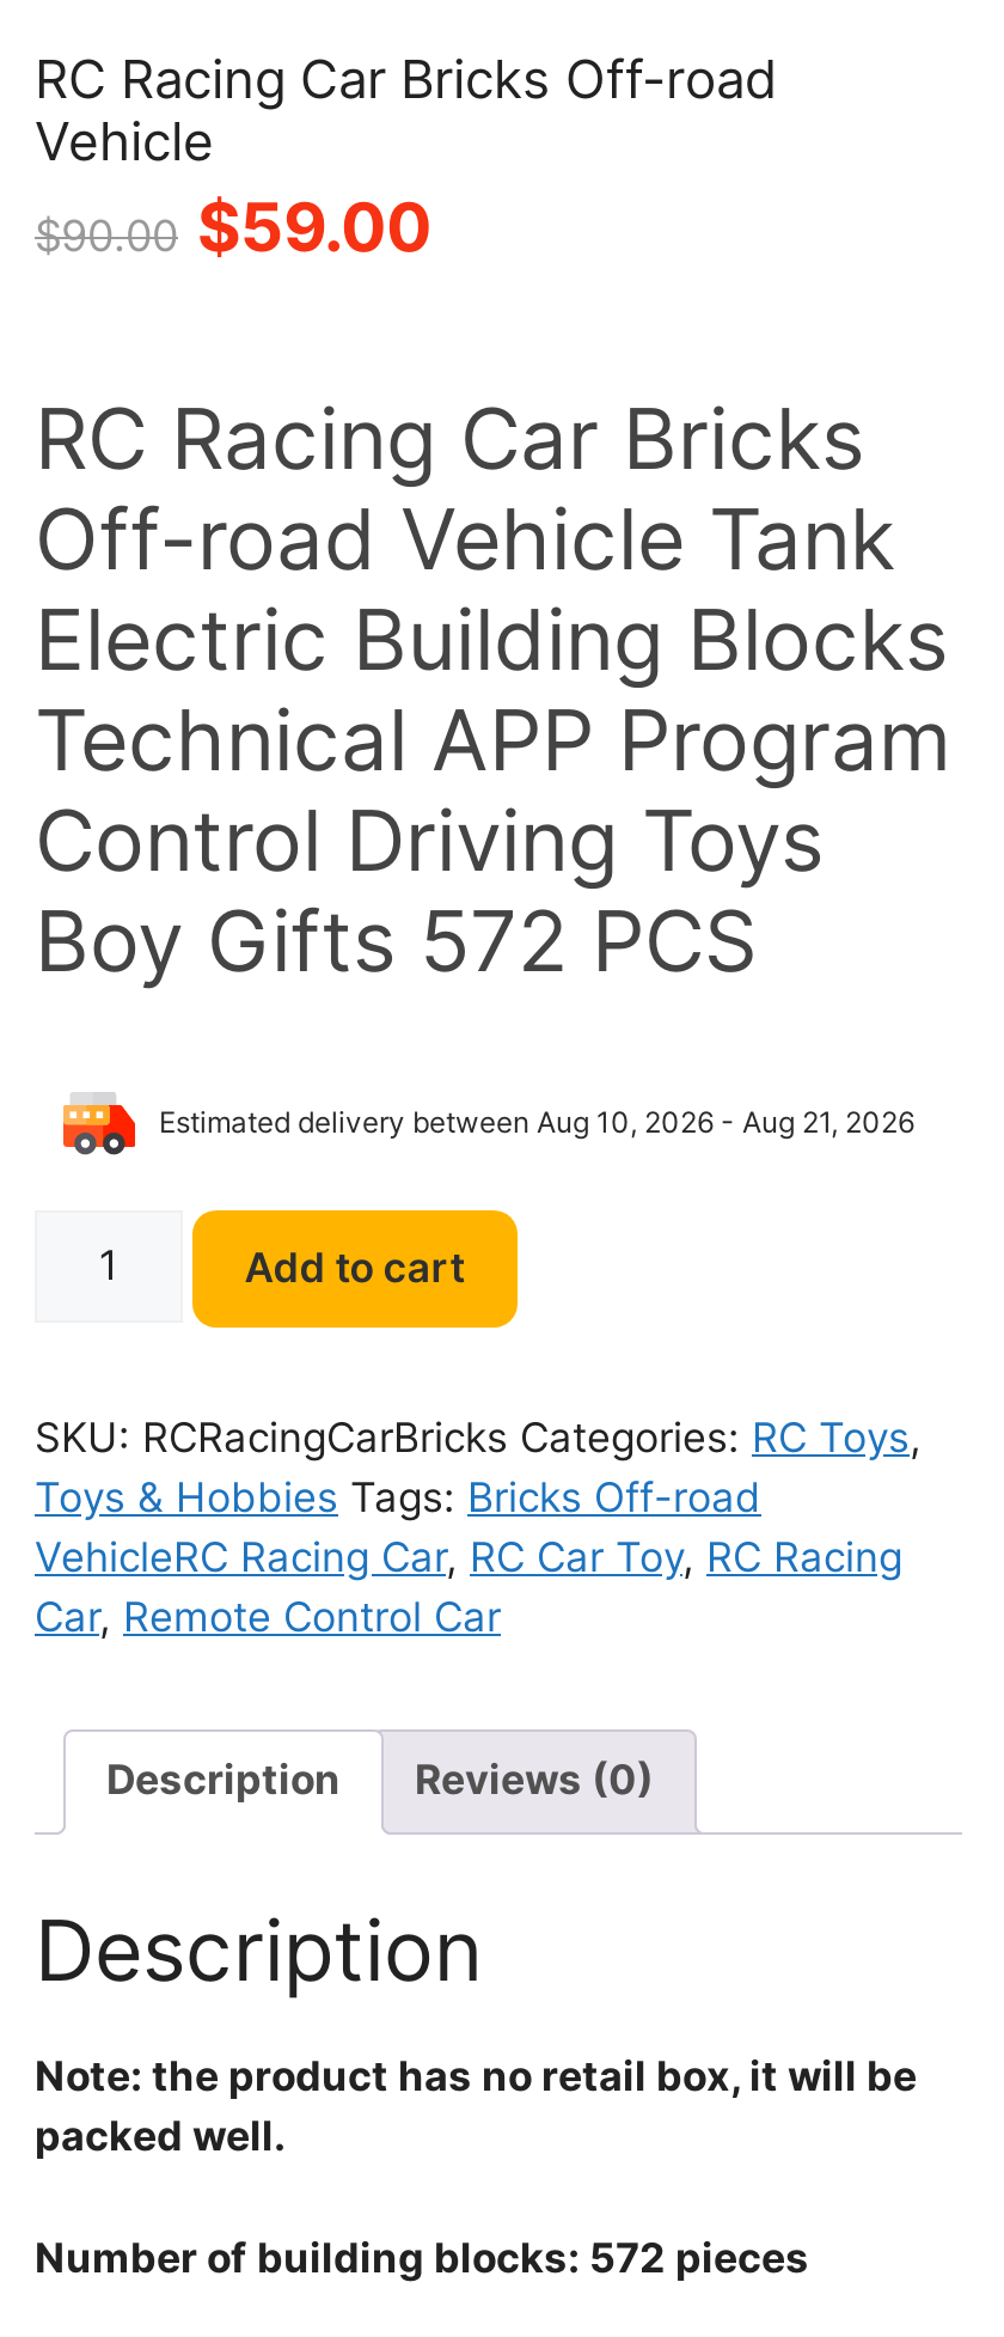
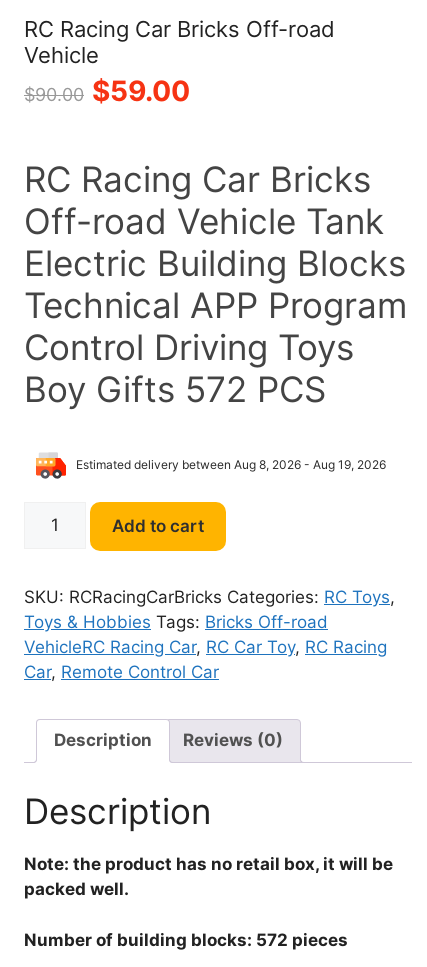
[152,1102,914,1138] Estimated delivery between Aug 10, 2026 - Aug 21, 2026 -> [73,457,386,472] Estimated delivery between Aug 8, 2026 - Aug 19, 2026

